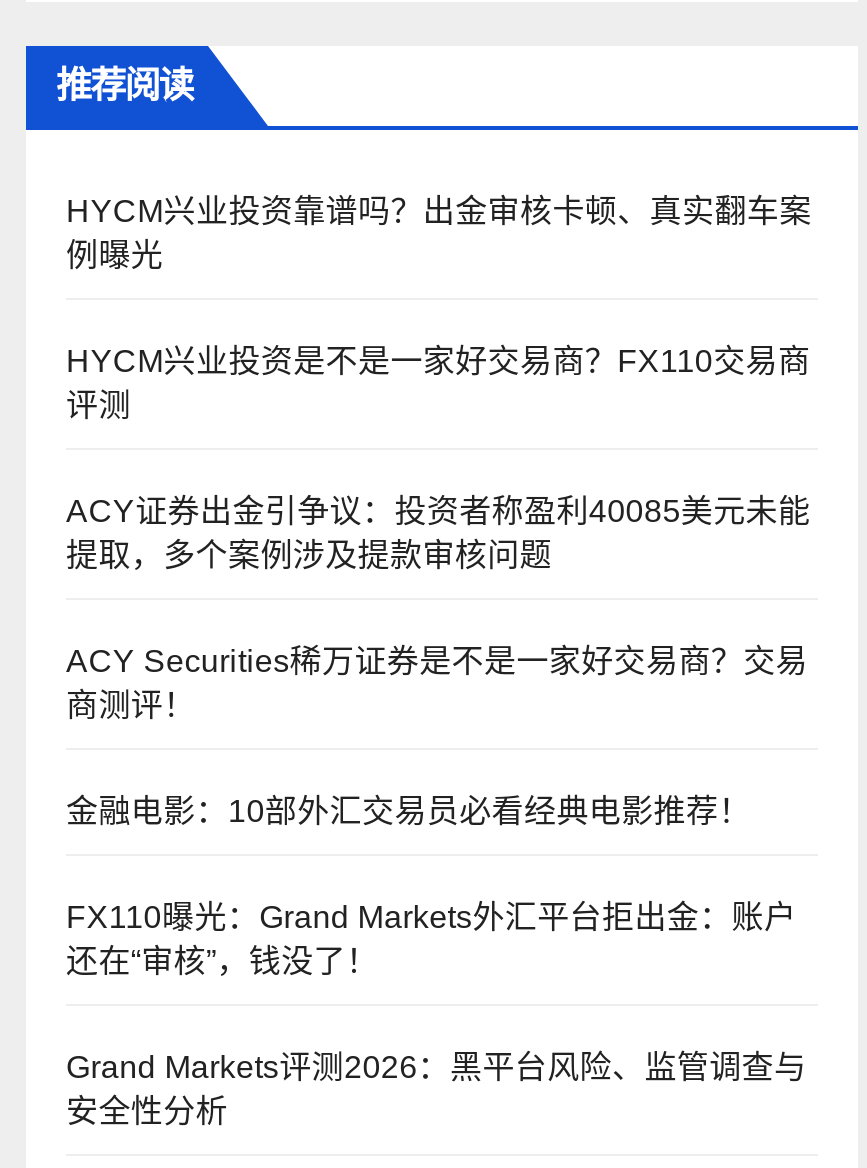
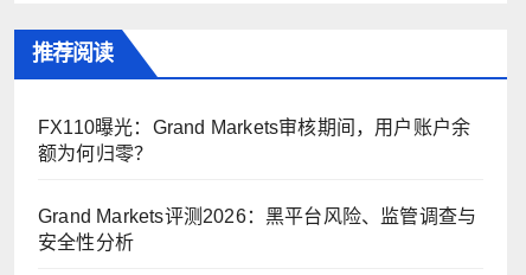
[66,195,812,979] HYCM兴业投资靠谱吗？出金审核卡顿、真实翻车案 | 例曝光 | HYCM兴业投资是不是一家好交易商？FX110交易商 | 评测 | ACY证券出金引争议：投资者称盈利40085美元未能 | 提取，多个案例涉及提款审核问题 | ACY Securities稀万证券是不是一家好交易商？交易 | 商测评！ | 金融电影：10部外汇交易员必看经典电影推荐！ | FX110曝光：Grand Markets外汇平台拒出金：账户 | 还在“审核”，钱没了！ -> [38,118,471,164] FX110曝光：Grand Markets审核期间，用户账户余 | 额为何归零？

